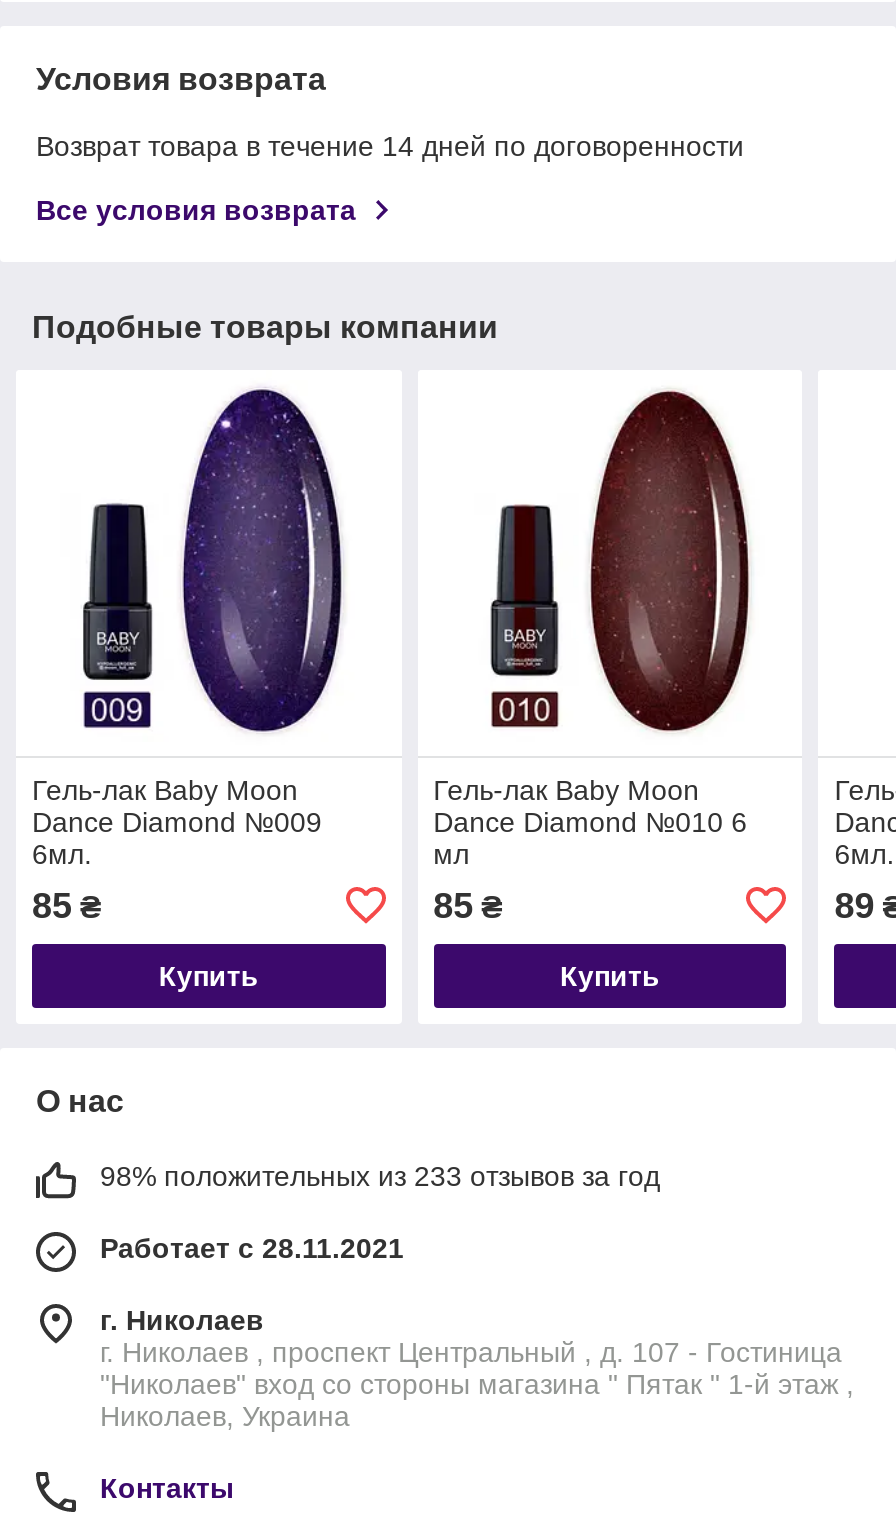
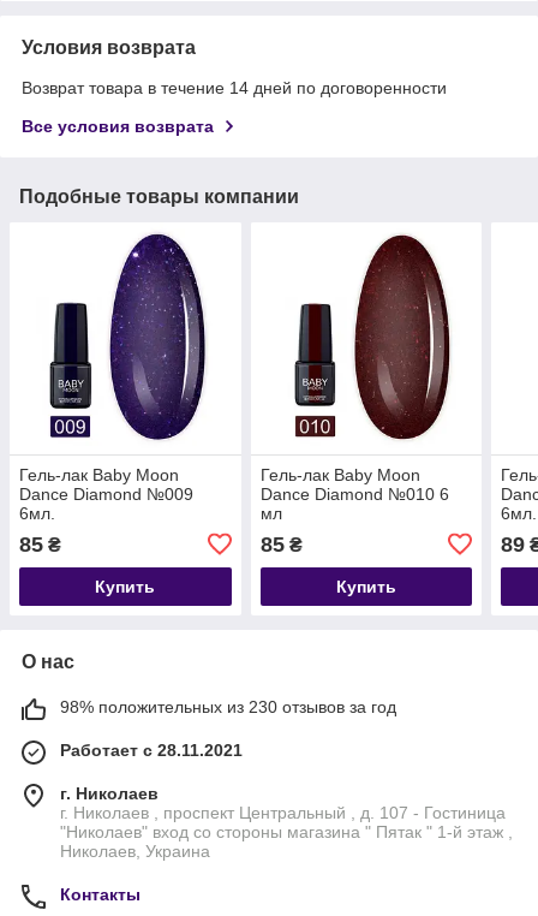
[100,1160,660,1192] 98% положительных из 233 отзывов за год -> [60,697,396,716] 98% положительных из 230 отзывов за год

